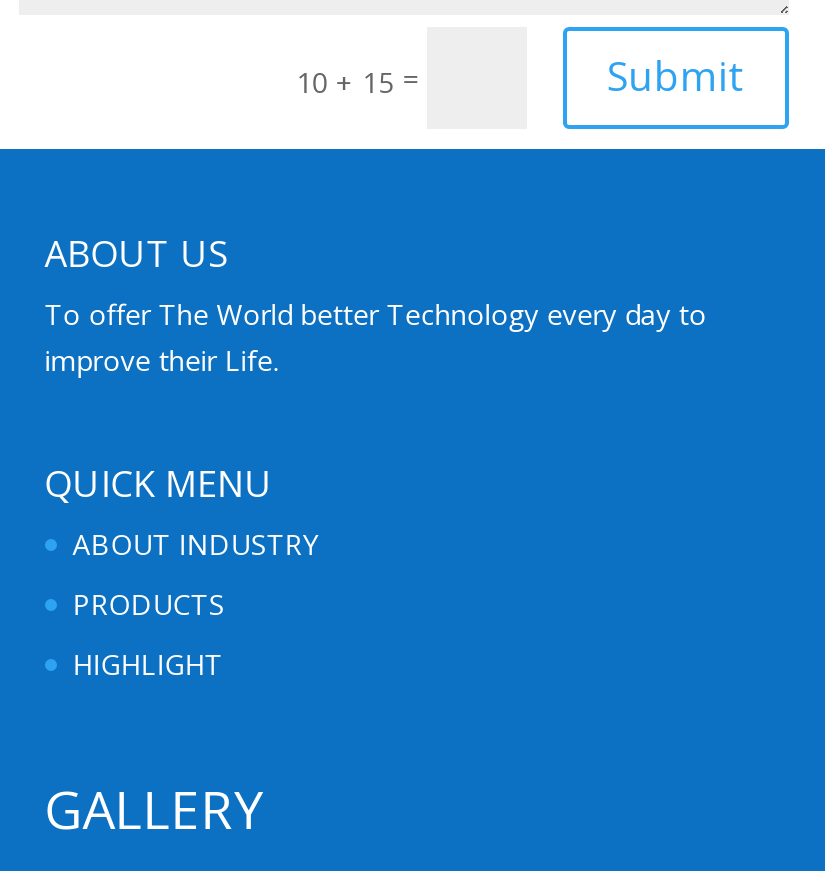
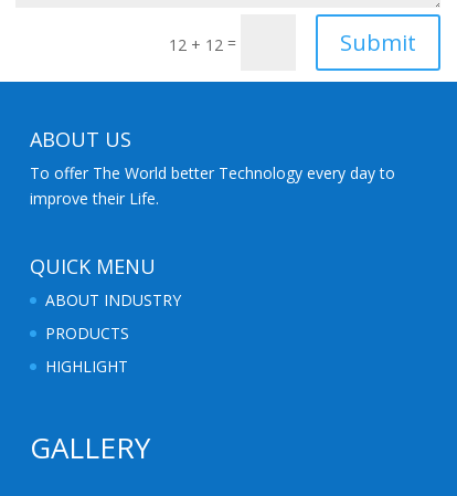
[296,58,426,99] 10 + 15 = -> [168,32,240,55] 12 + 12 =

